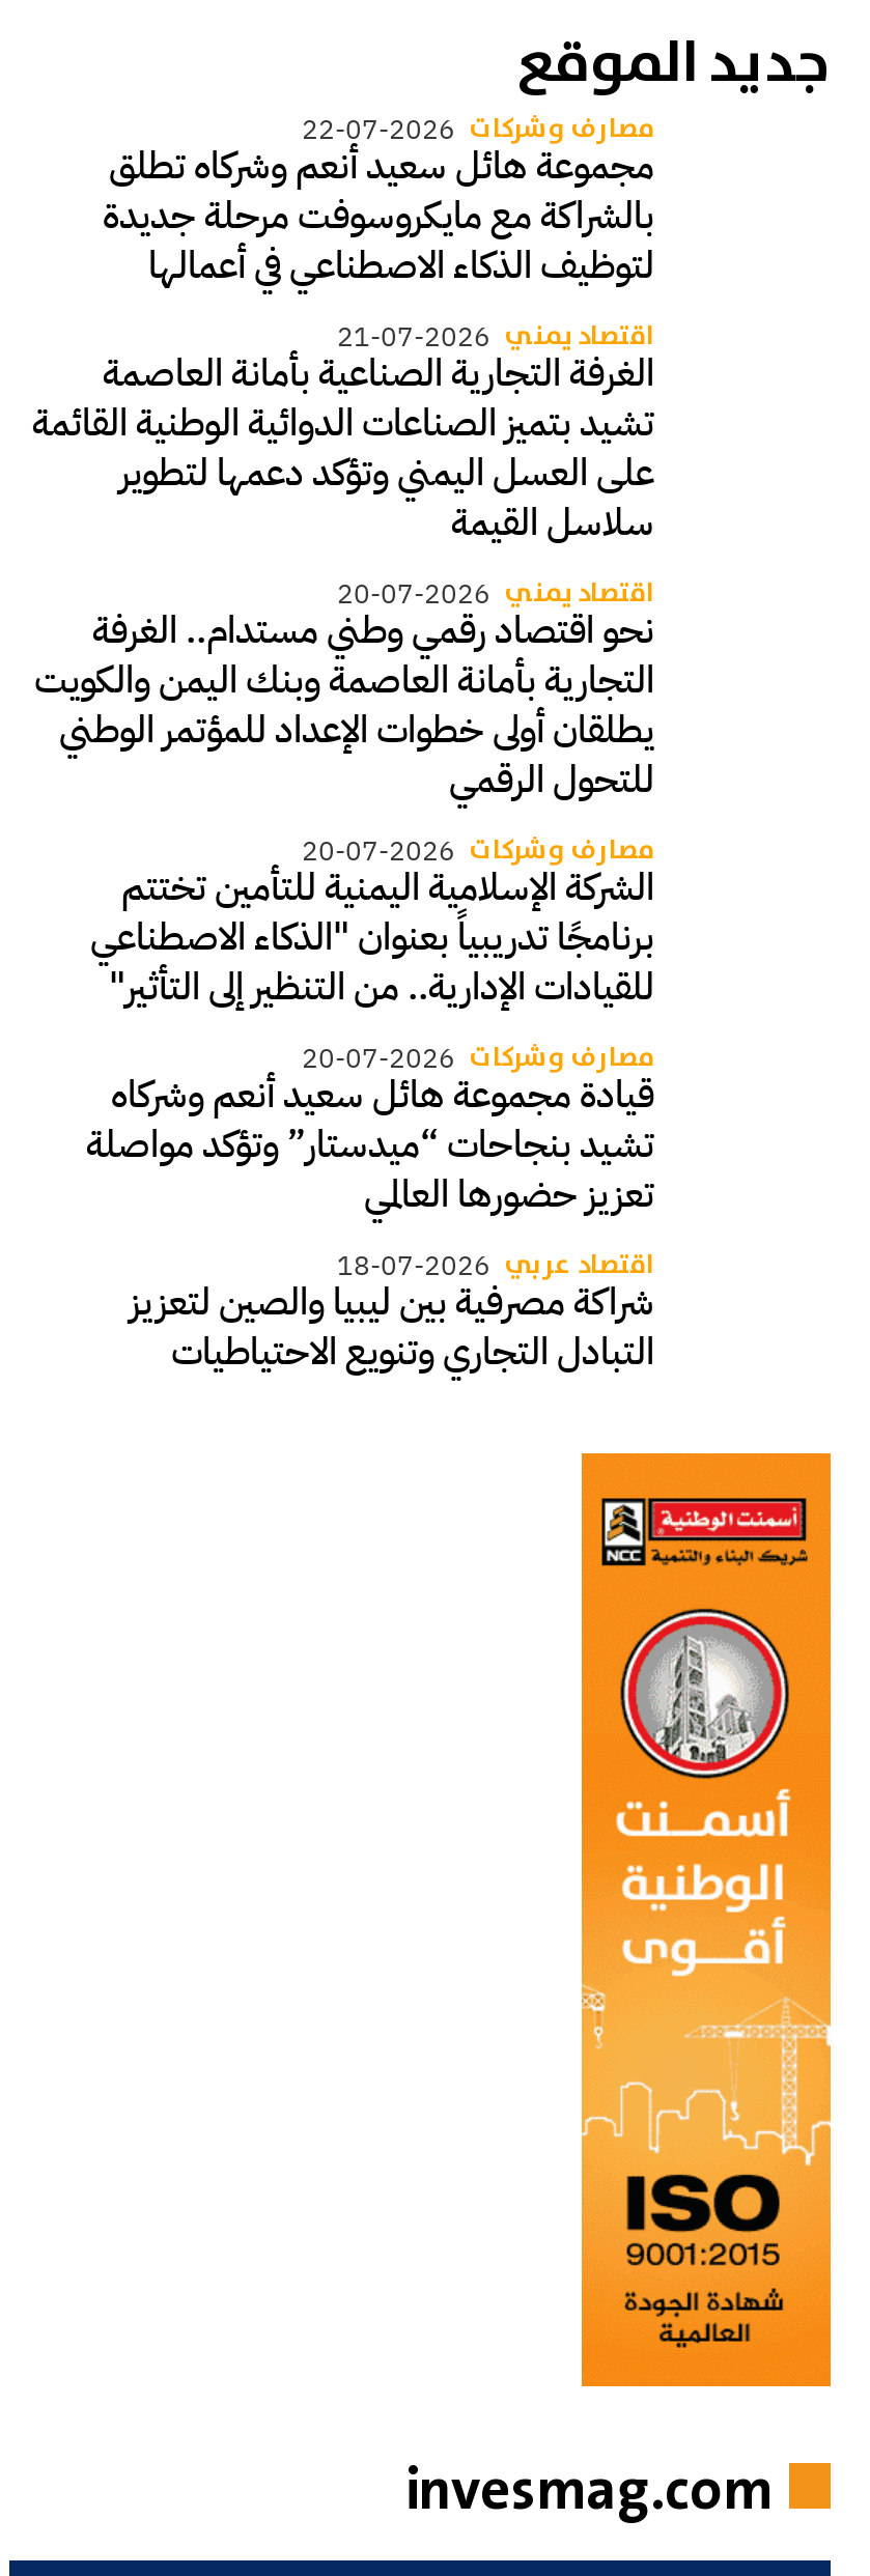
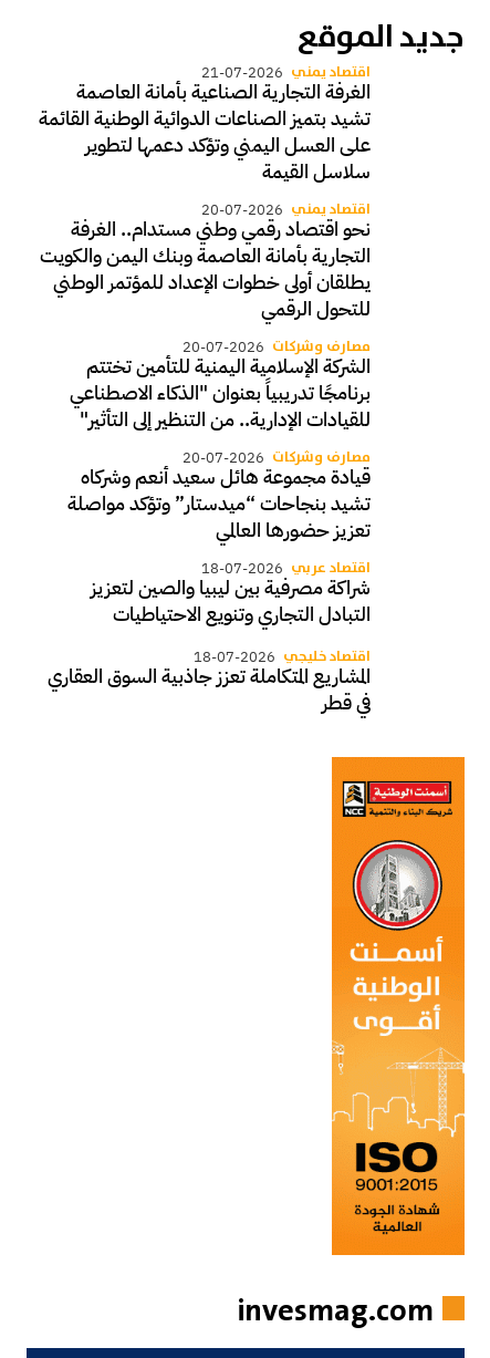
[103,108,654,292] مصارف وشركات 22-07-2026 | مجموعة هائل سعيد أنعم وشركاه تطلق | بالشراكة مع مايكروسوفت مرحلة جديدة | لتوظيف الذكاء الاصطناعي في أعمالها -> none
moved [32,315,654,1379] -> [39,61,371,629]: اقتصاد يمني 21-07-2026 | الغرفة التجارية الصناعية بأمانة العاصمة | تشيد بتميز الصناعات الدوائية الوطنية القائمة | ... | شراكة مصرفية بين ليبيا والصين لتعزيز | التبادل التجاري وتنويع الاحتياطيات
none -> [48,645,371,717] اقتصاد خليجي 18-07-2026 | المشاريع المتكاملة تعزز جاذبية السوق العقاري | في قطر

